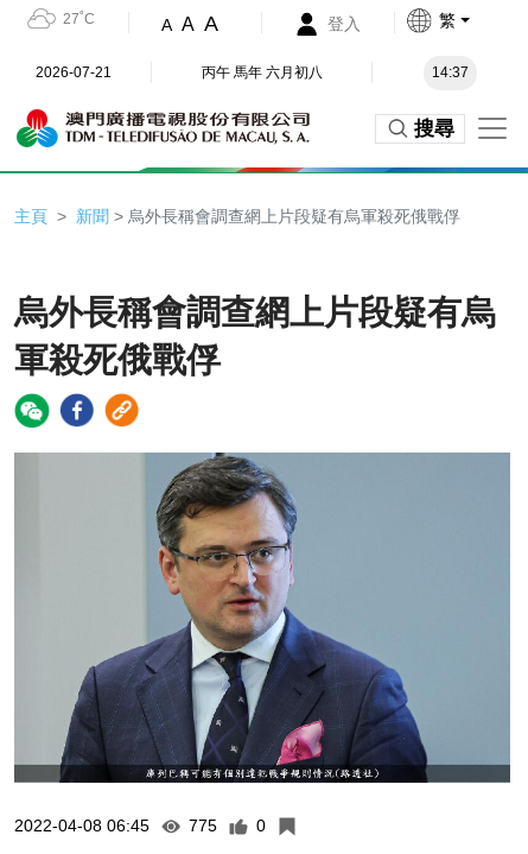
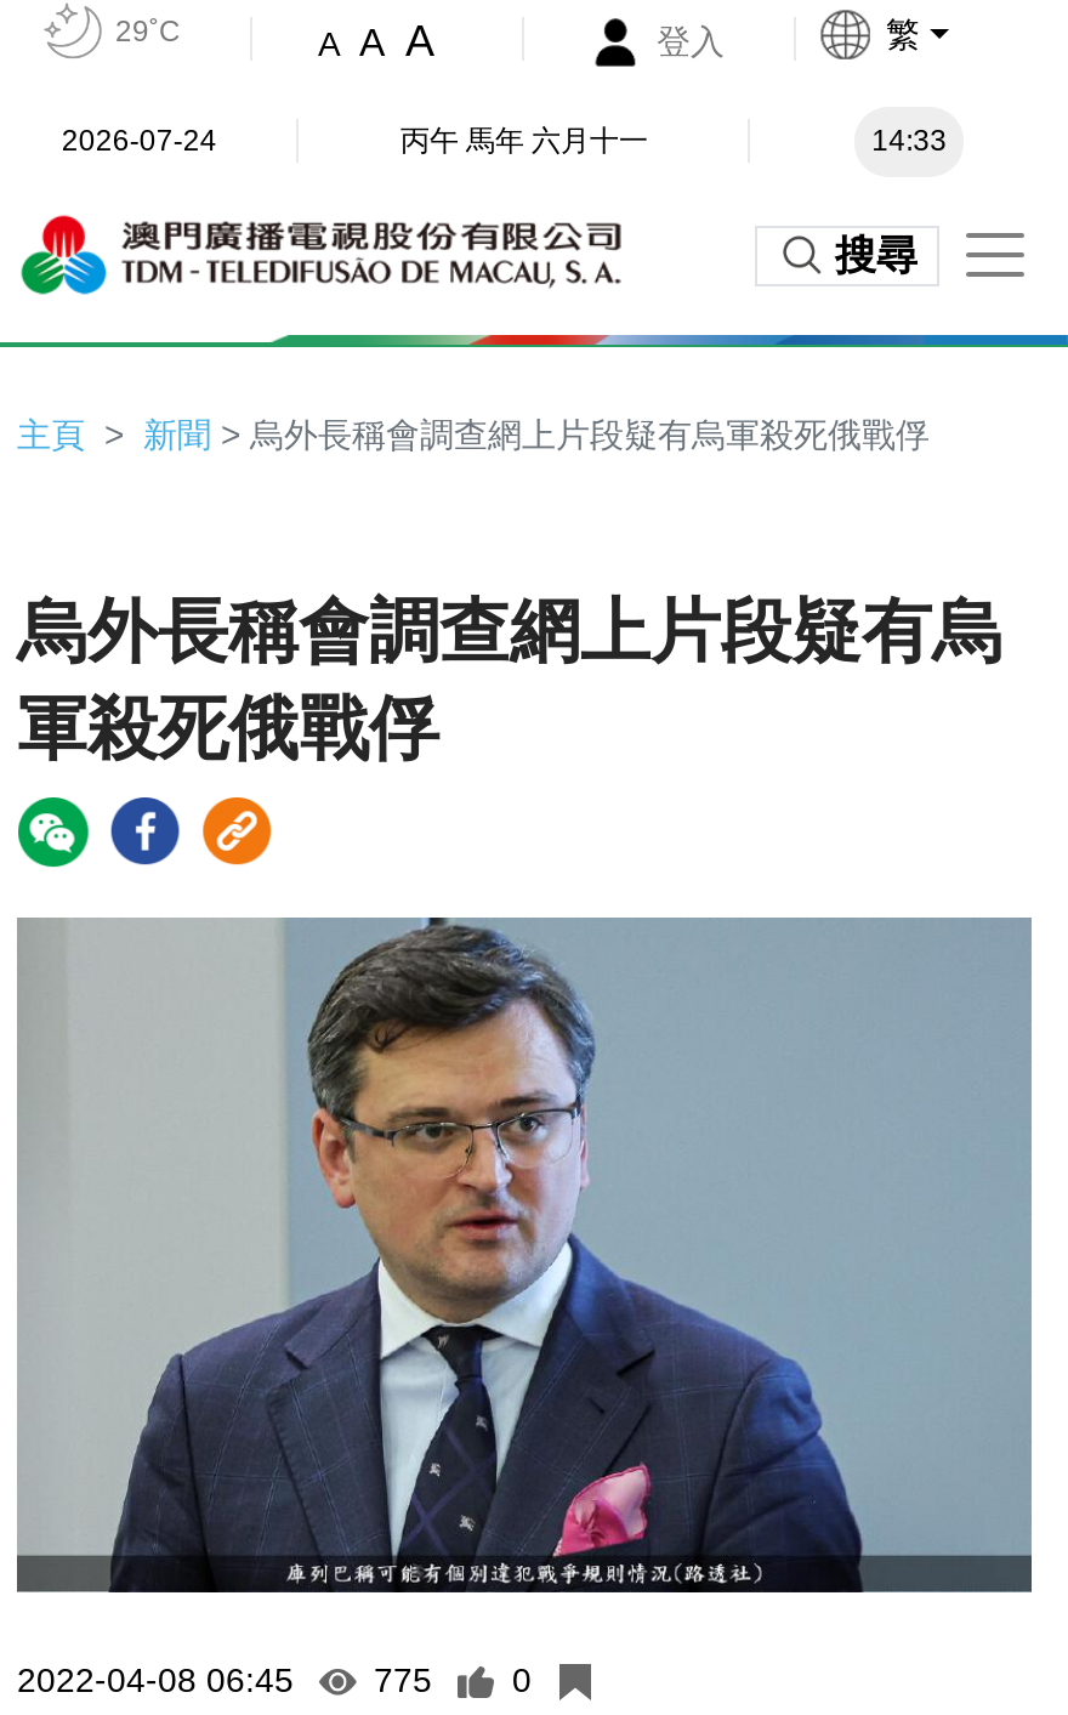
[62,11,94,27] 27˚C -> [115,15,181,49] 29˚C
[36,64,112,80] 2026-07-21 -> [61,123,217,157] 2026-07-24
[202,64,323,80] 丙午 馬年 六月初八 -> [400,123,648,157] 丙午 馬年 六月十一
[432,64,469,80] 14:37 -> [872,123,947,157] 14:33

